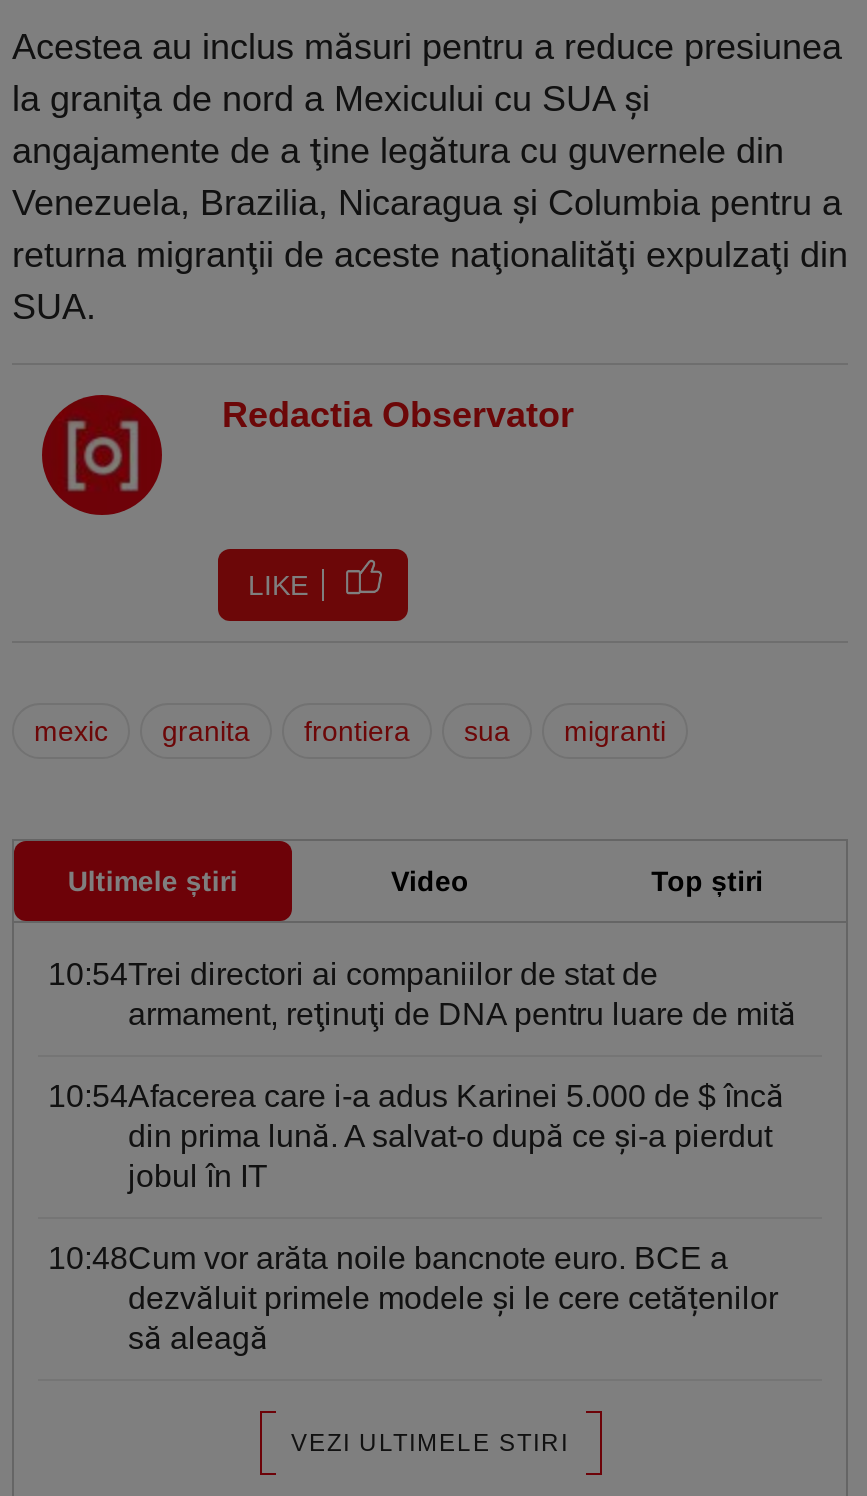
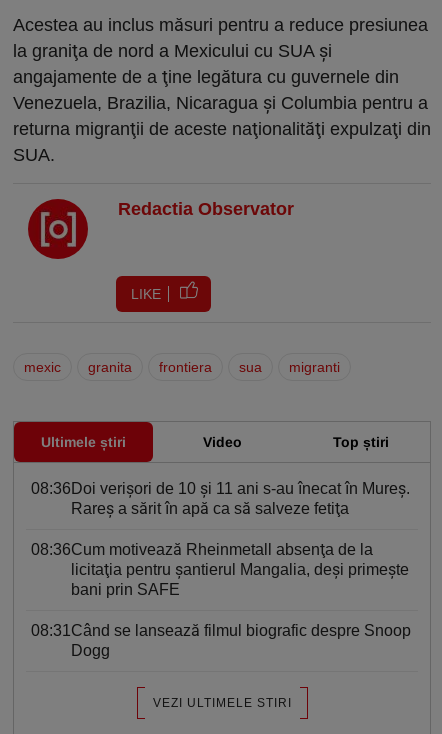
[48,956,796,1030] 10:54Trei directori ai companiilor de stat de | armament, reţinuţi de DNA pentru luare de mită -> [31,479,410,516] 08:36Doi verișori de 10 și 11 ani s-au înecat în Mureș. | Rareș a sărit în apă ca să salveze fetiţa
[48,1078,784,1192] 10:54Afacerea care i-a adus Karinei 5.000 de $ încă | din prima lună. A salvat-o după ce şi-a pierdut | jobul în IT -> [31,540,409,597] 08:36Cum motivează Rheinmetall absenţa de la | licitaţia pentru şantierul Mangalia, deşi primeşte | bani prin SAFE
[48,1240,778,1354] 10:48Cum vor arăta noile bancnote euro. BCE a | dezvăluit primele modele și le cere cetățenilor | să aleagă -> [31,621,411,658] 08:31 Când se lansează filmul biografic despre Snoop | Dogg

